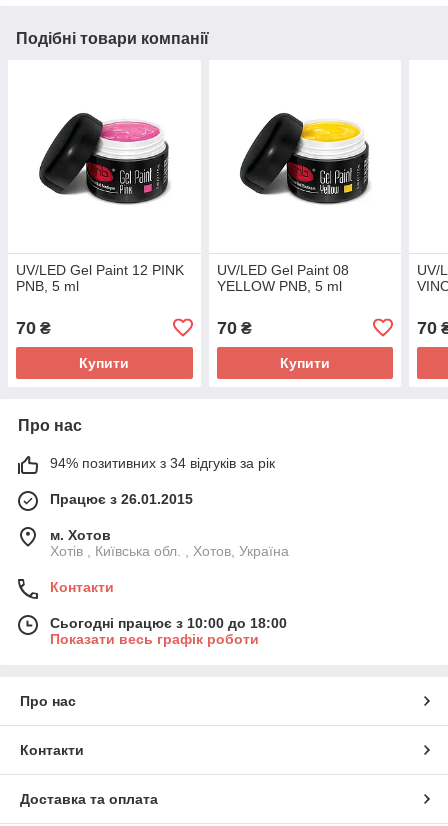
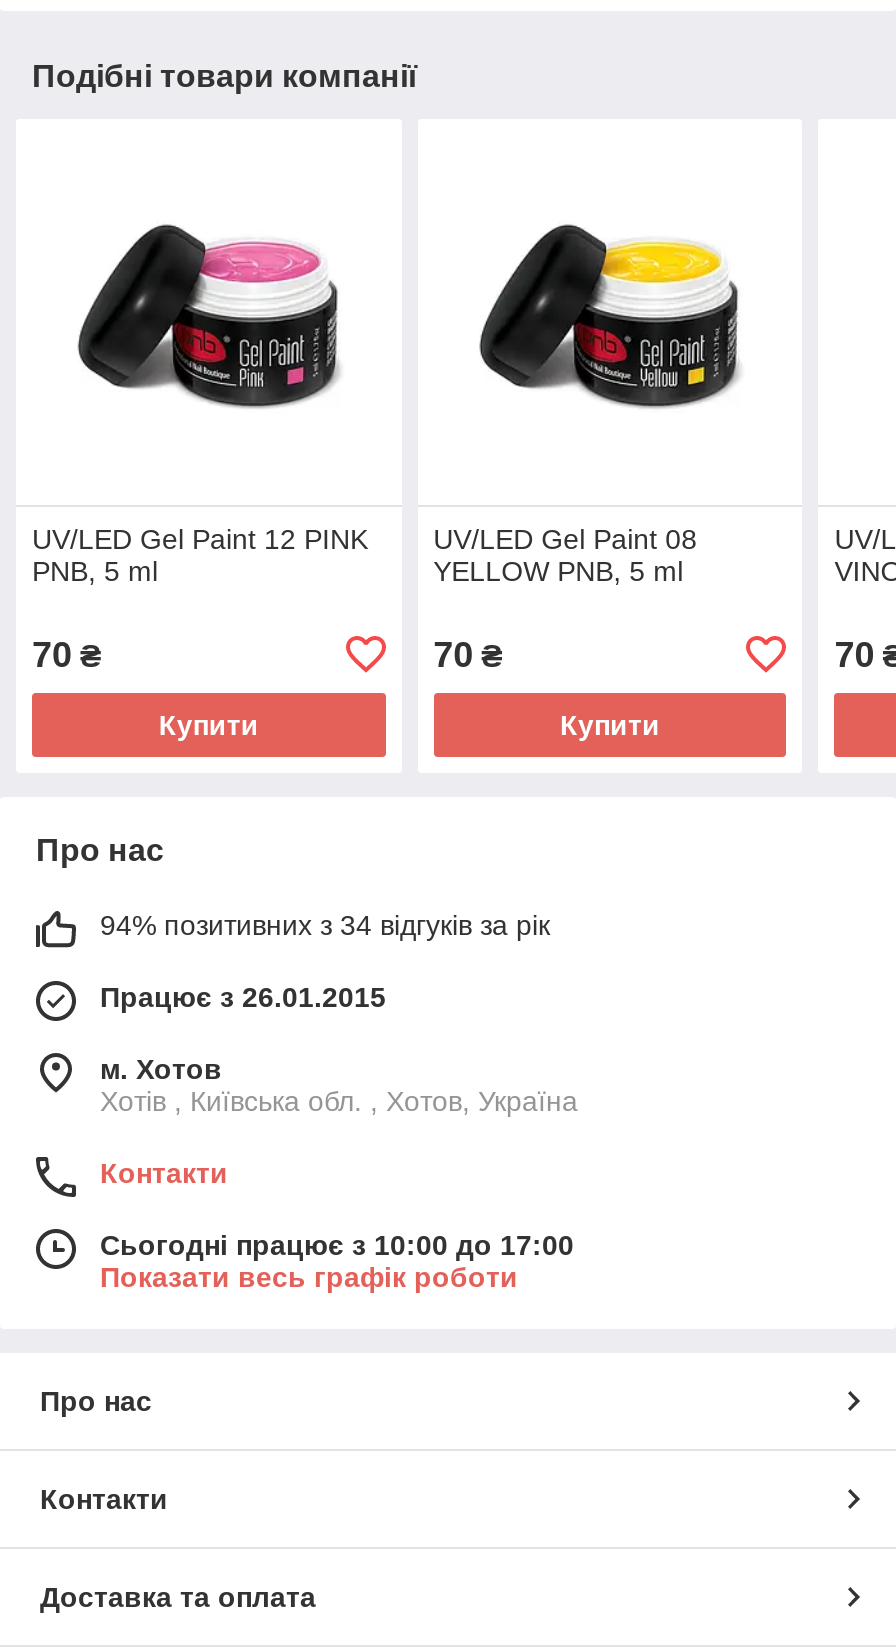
[50,615,287,631] Сьогодні працює з 10:00 до 18:00 -> [100,1229,574,1261] Сьогодні працює з 10:00 до 17:00

